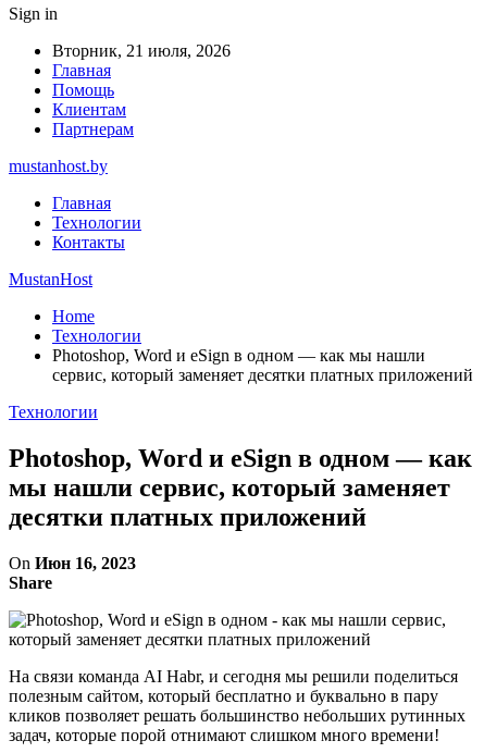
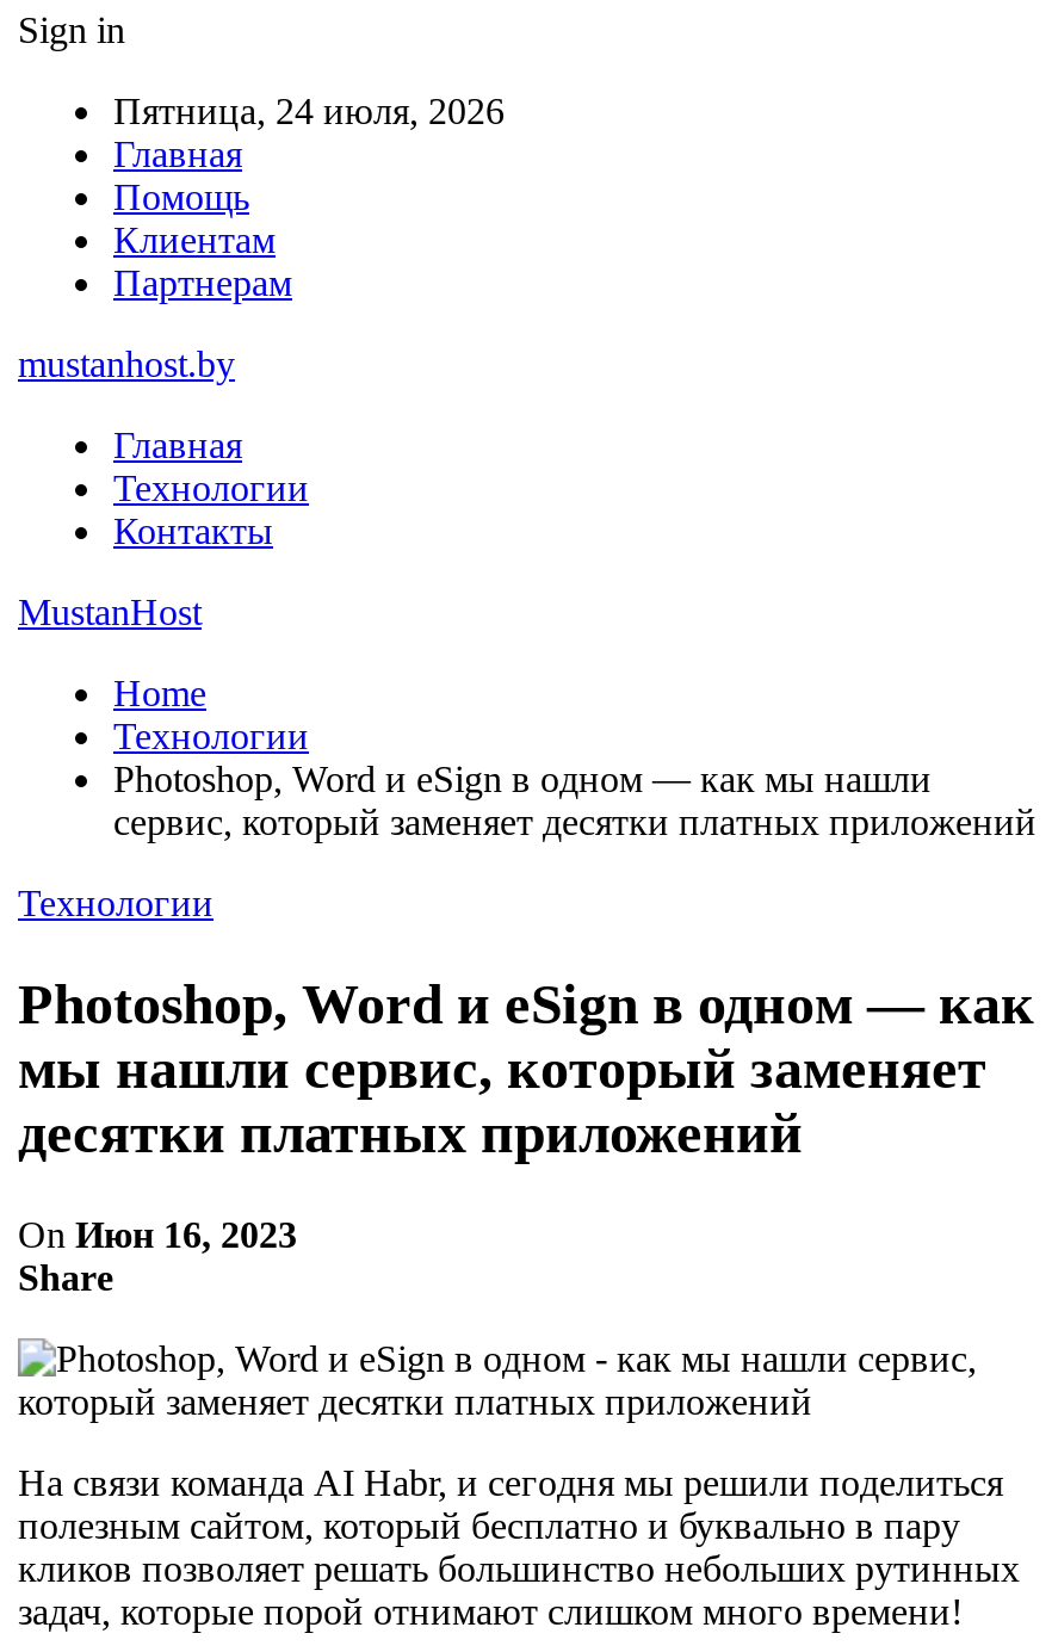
[52,41,231,60] Вторник, 21 июля, 2026 -> [113,91,505,131] Пятница, 24 июля, 2026

